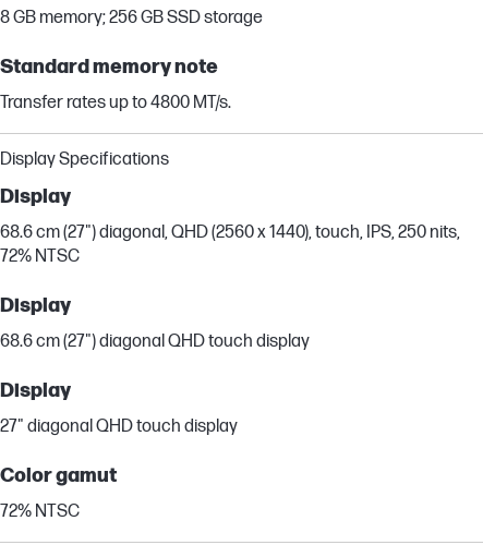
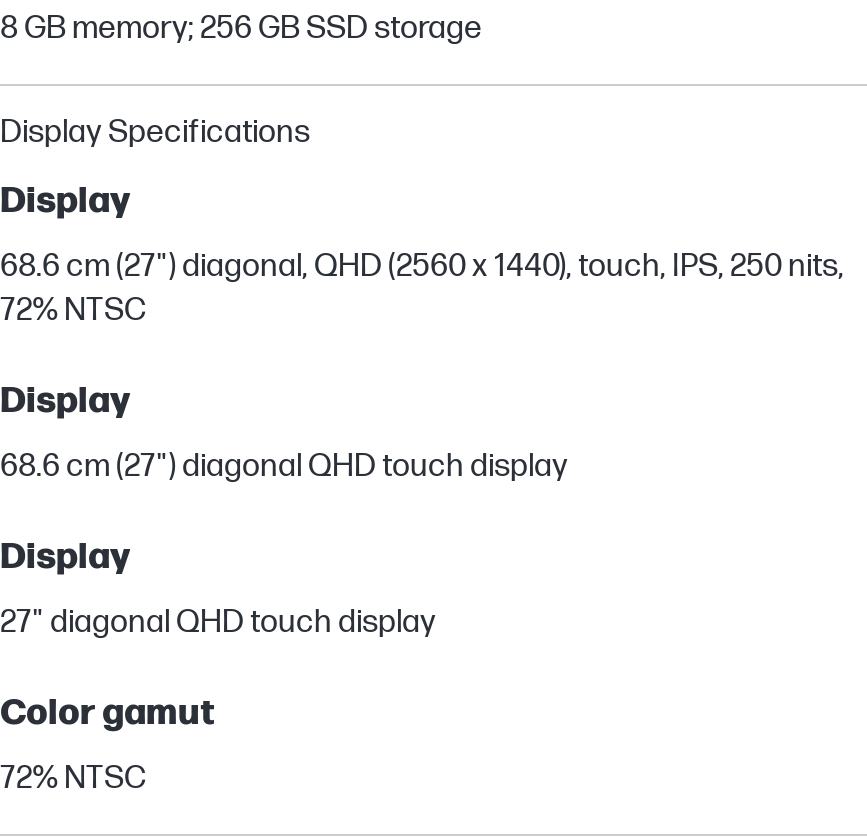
[0,55,231,113] Standard memory note | Transfer rates up to 4800 MT/s. -> none

